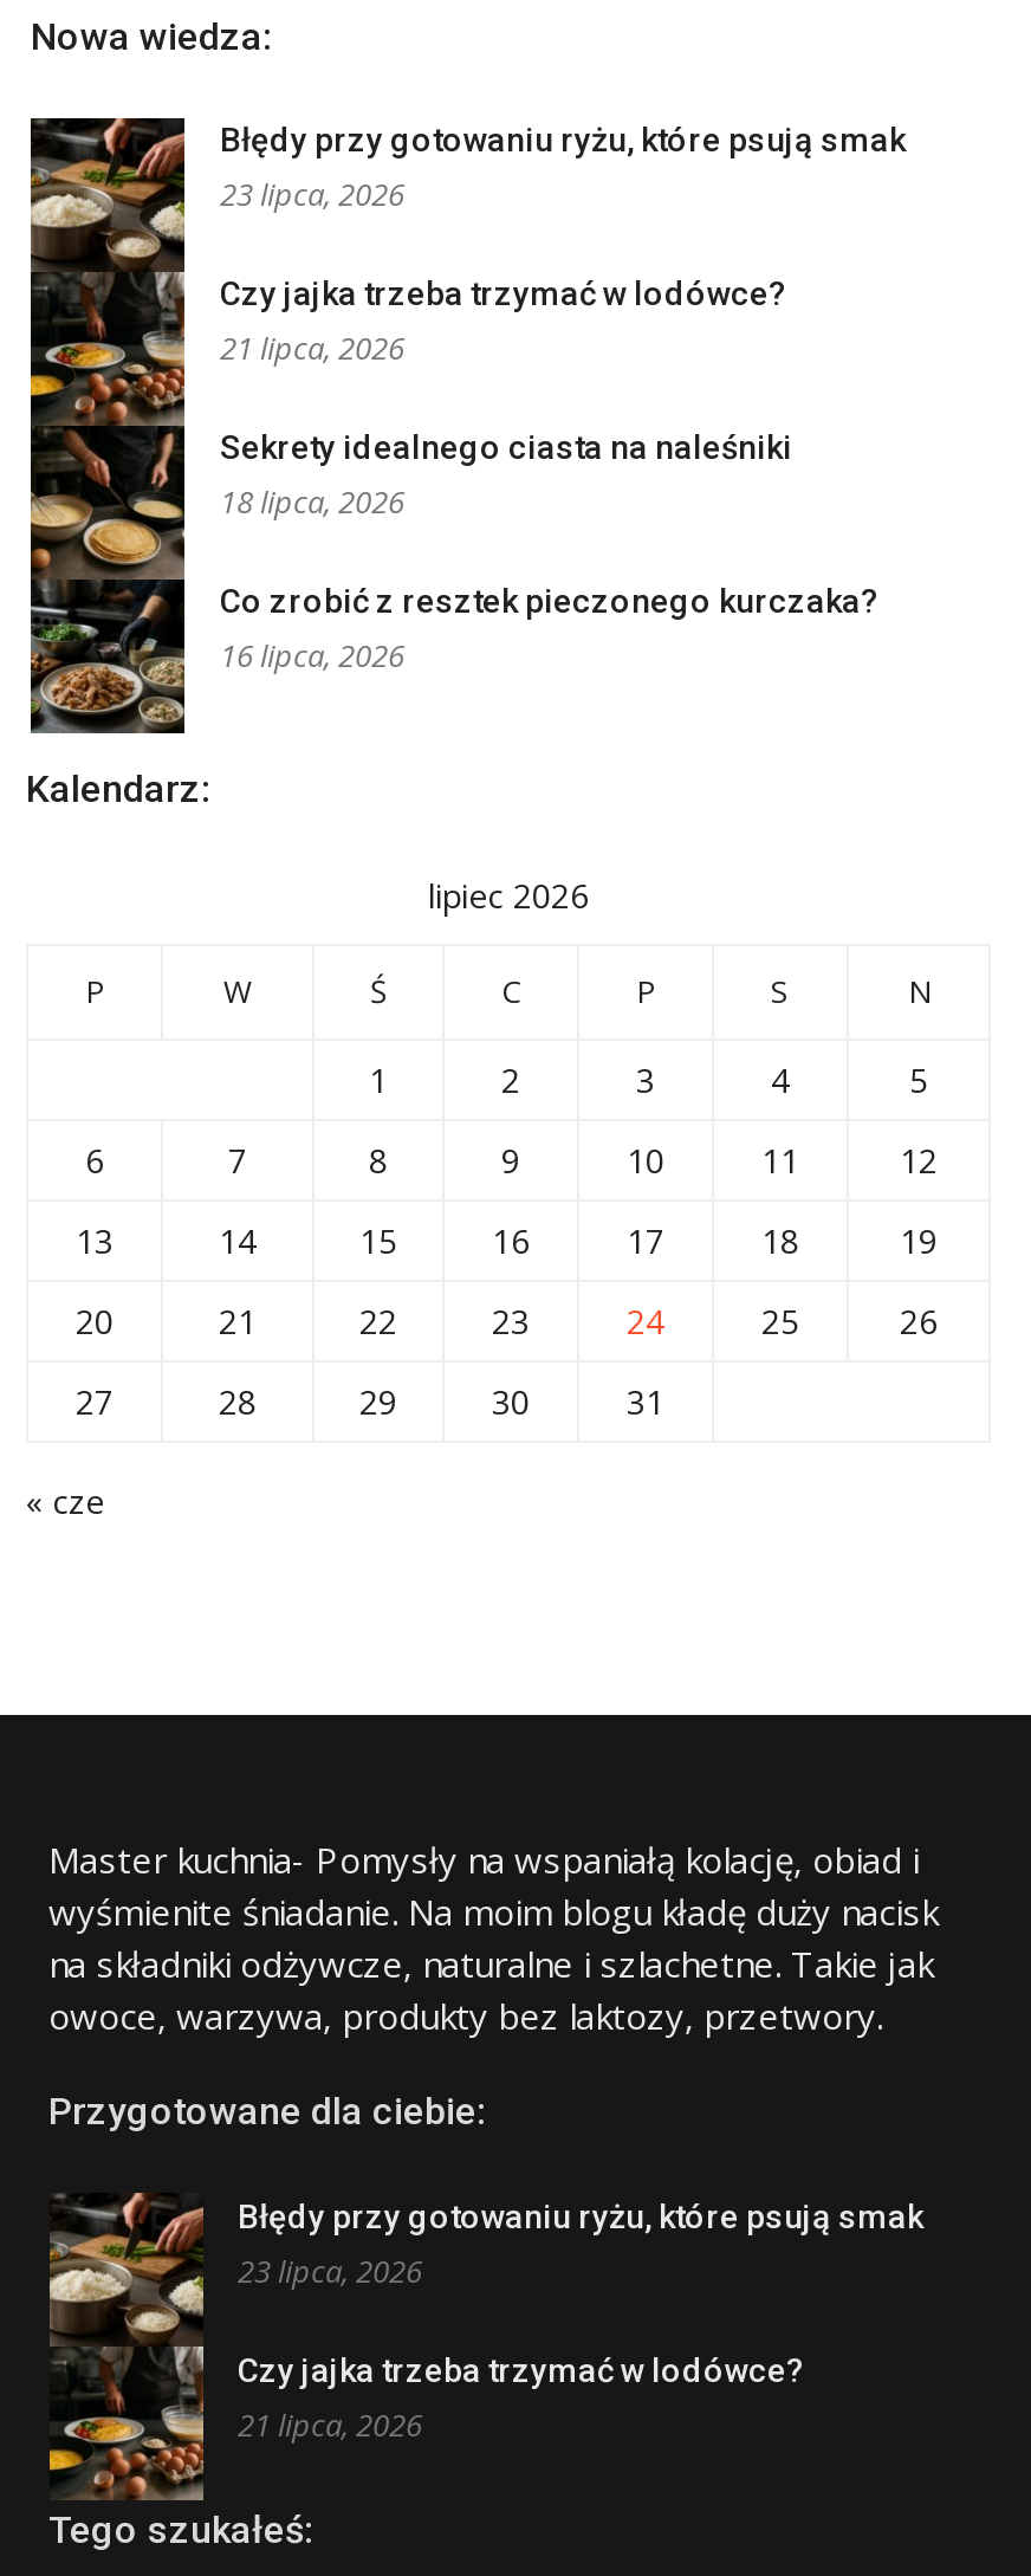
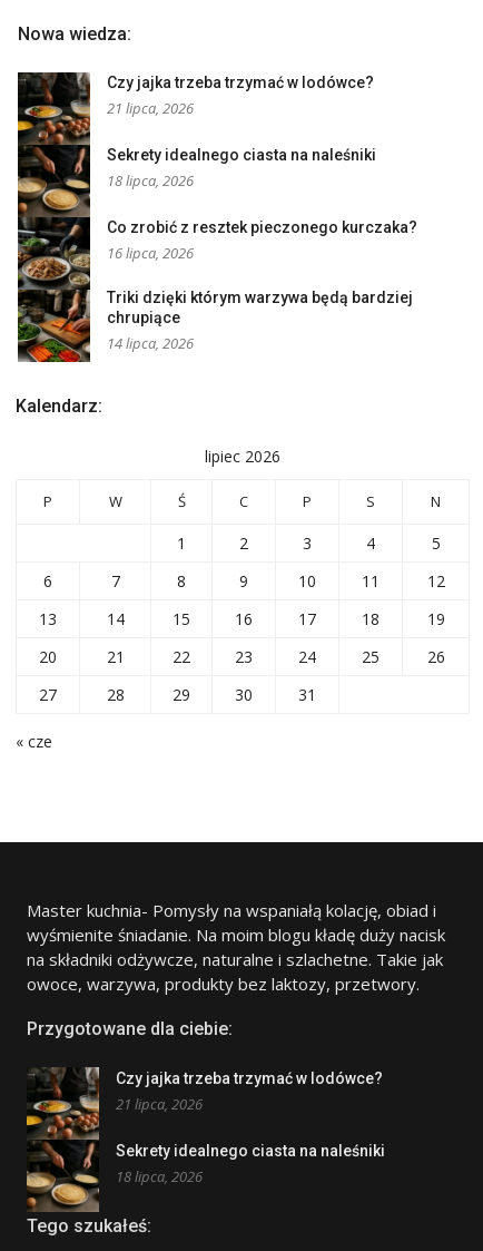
[28,116,906,274] [image] | Błędy przy gotowaniu ryżu, które psują smak | 23 lipca, 2026 -> none
moved [220,276,880,678] -> [107,74,417,263]: Czy jajka trzeba trzymać w lodówce? | 21 lipca, 2026 | Sekrety idealnego ciasta na naleśniki | 18 lipca, 2026 | Co zrobić z resztek pieczonego kurczaka? | 16 lipca, 2026
none -> [17,289,413,363] [image] | Triki dzięki którym warzywa będą bardziej | chrupiące | 14 lipca, 2026
[47,2190,923,2344] [image] | Błędy przy gotowaniu ryżu, które psują smak | 23 lipca, 2026 -> none
moved [238,2352,805,2447] -> [115,1070,382,1115]: Czy jajka trzeba trzymać w lodówce? | 21 lipca, 2026
none -> [26,1142,385,1212] [image] | Sekrety idealnego ciasta na naleśniki | 18 lipca, 2026

